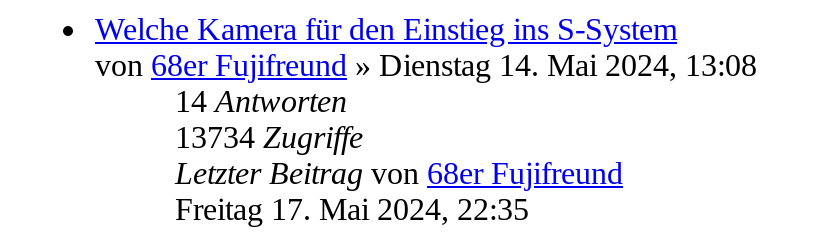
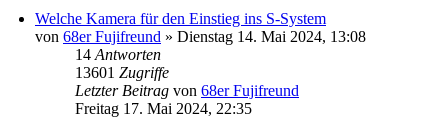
[175,120,363,154] 13734 Zugriffe -> [75,64,169,81] 13601 Zugriffe

